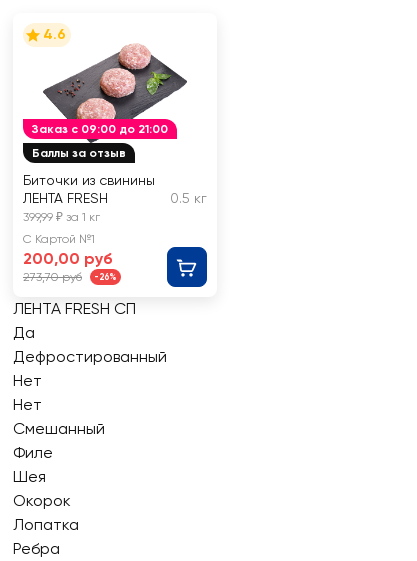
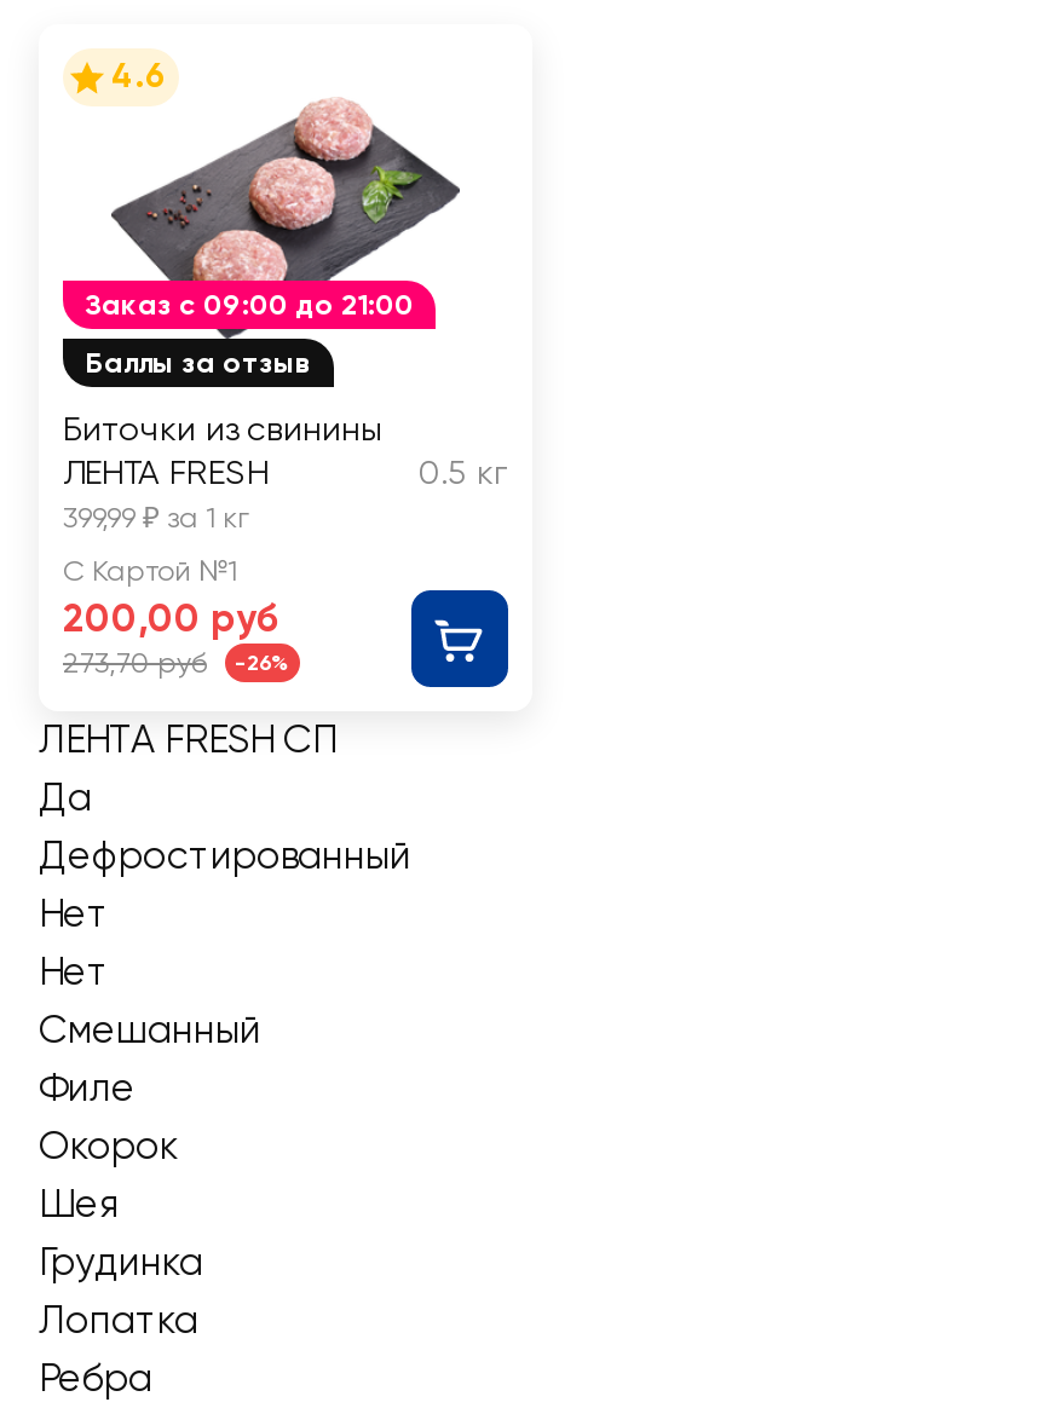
moved [13,491,71,510] -> [39,1123,179,1168]: Окорок
none -> [39,1239,203,1285] Грудинка

